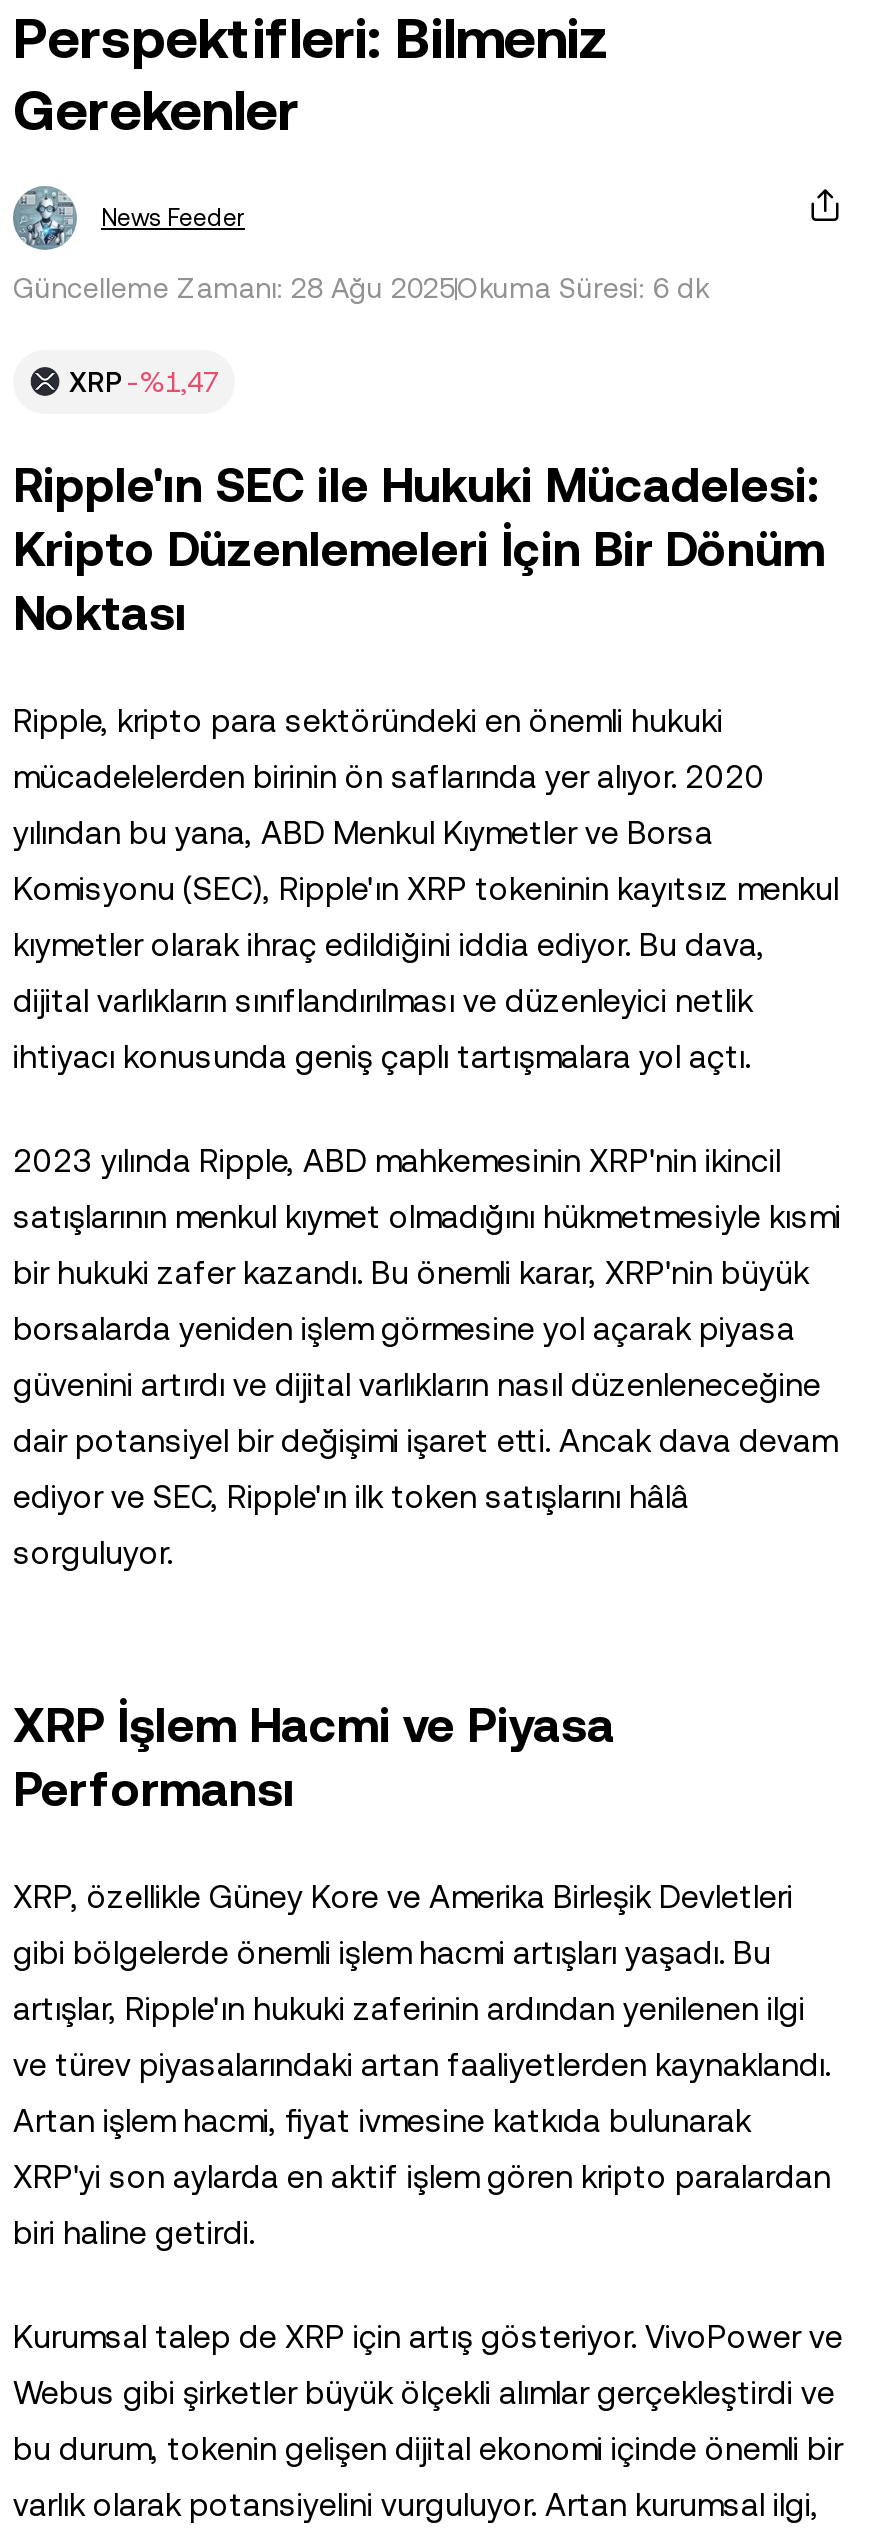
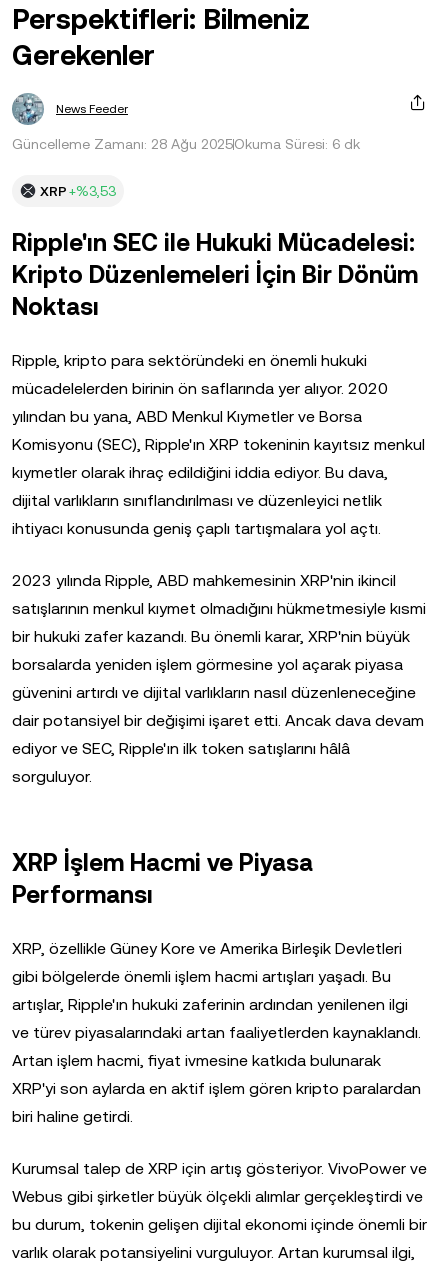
[69,366,219,398] XRP -%1,47 -> [40,183,116,199] XRP +%3,53

